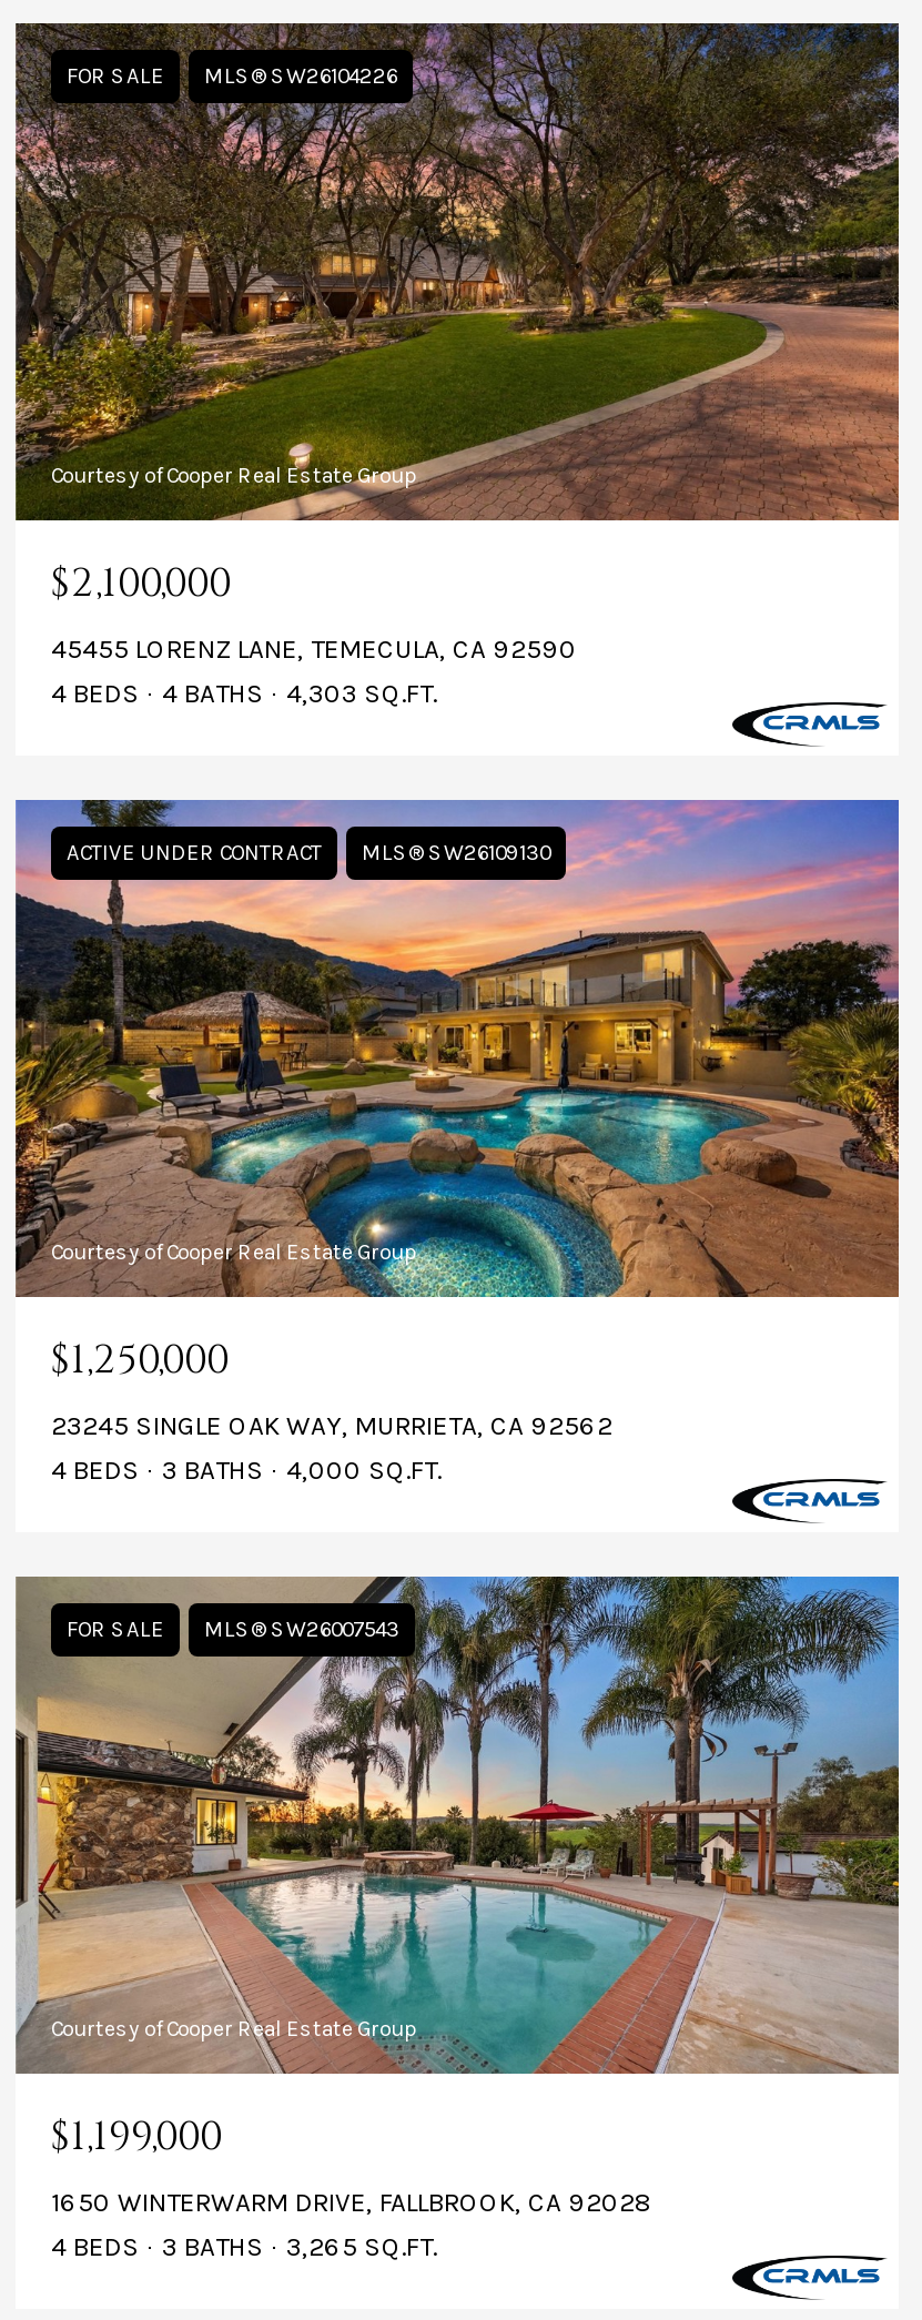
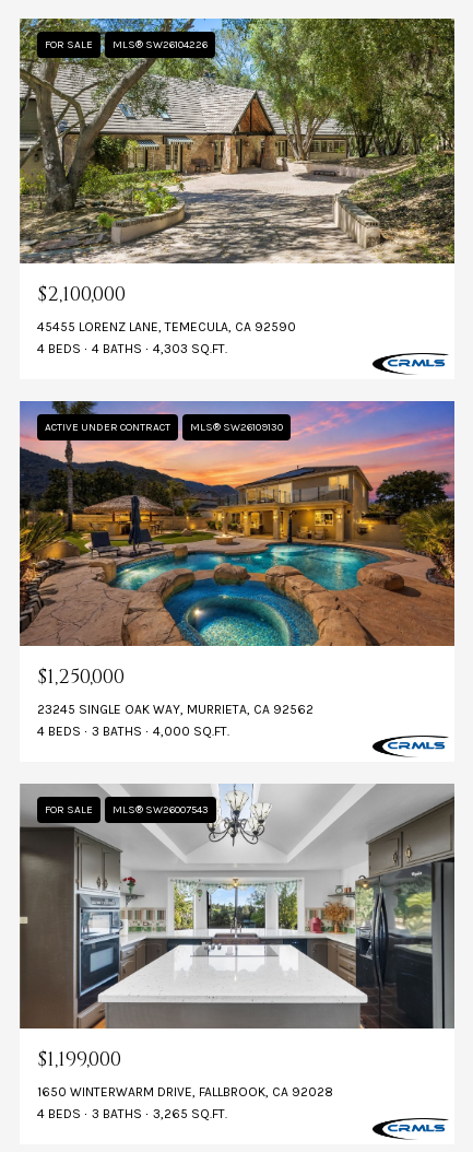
[13,21,901,523] [image] -> [19,17,456,263] [image]
[51,462,417,489] Courtesy of Cooper Real Estate Group -> none
[51,1239,417,1266] Courtesy of Cooper Real Estate Group -> none
[16,1574,901,2076] [image] -> [20,784,456,1030] [image]
[51,2015,417,2042] Courtesy of Cooper Real Estate Group -> none

